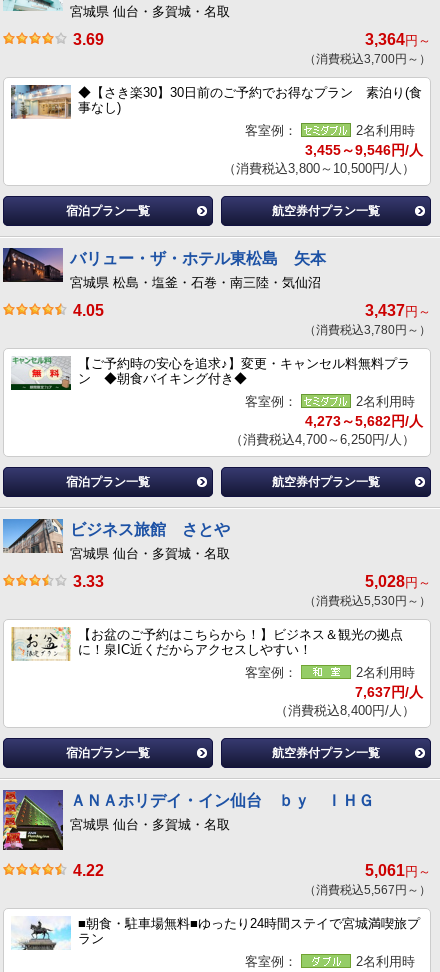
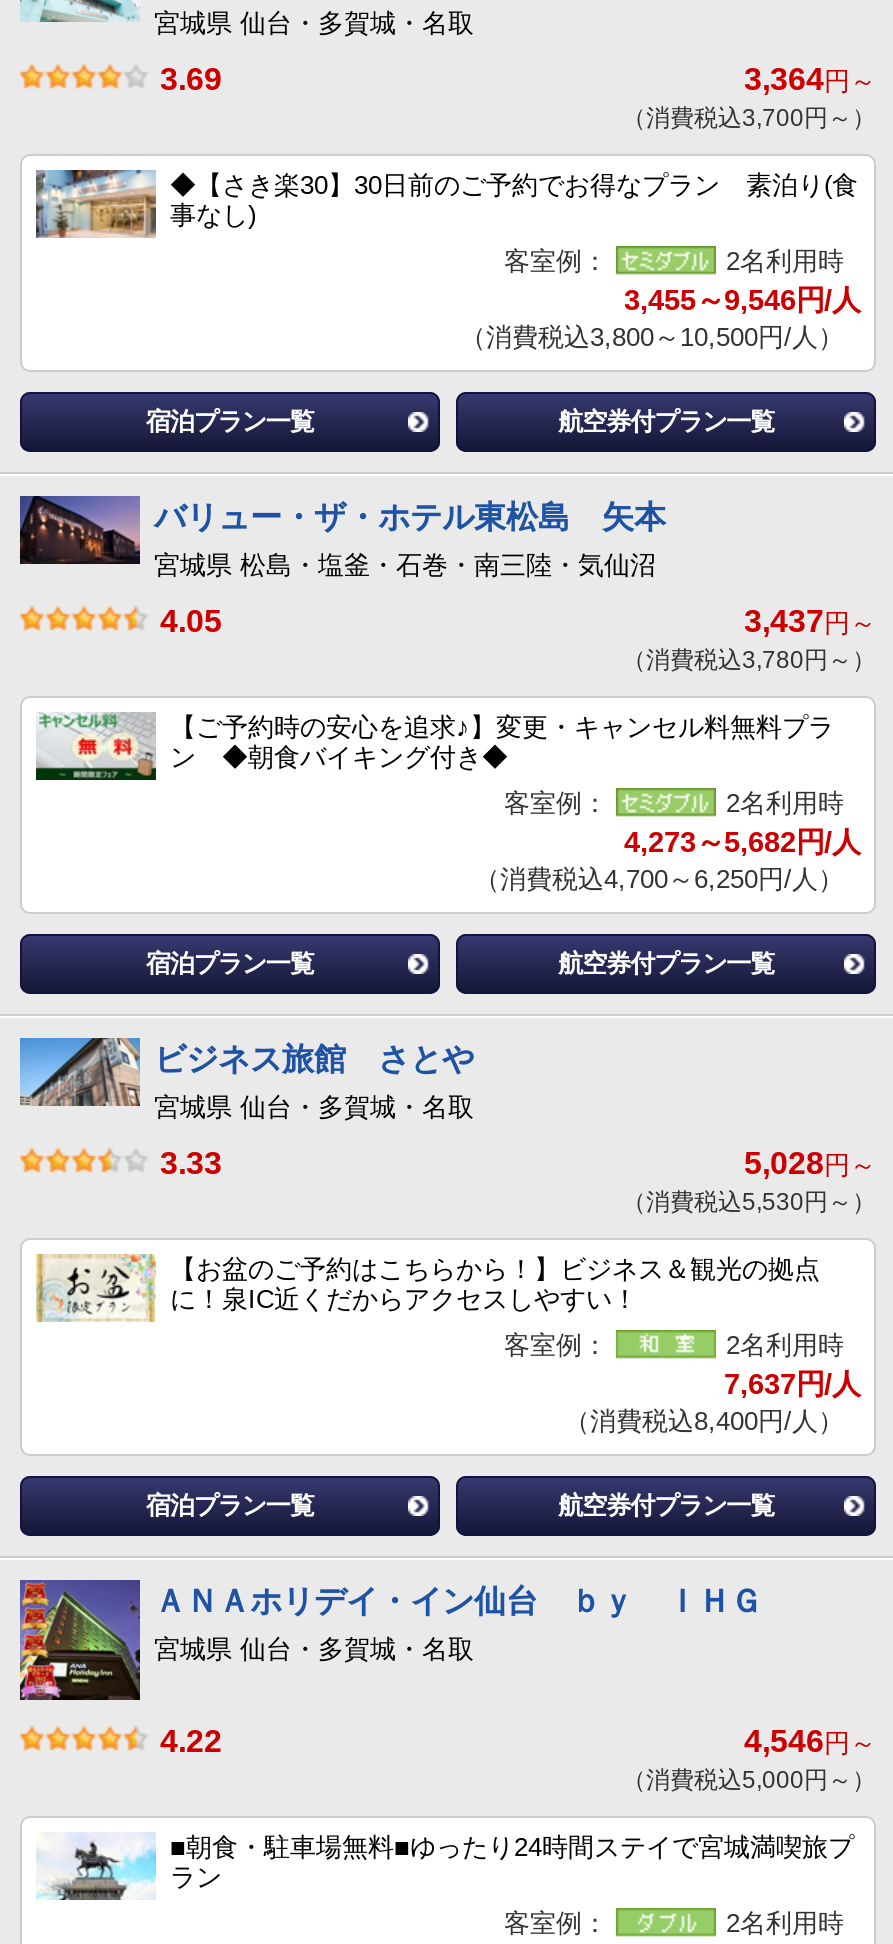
[365,862,431,879] 5,061円～ -> [744,1725,876,1759] 4,546円～
[304,883,431,897] （消費税込5,567円～） -> [622,1767,876,1795] （消費税込5,000円～）

